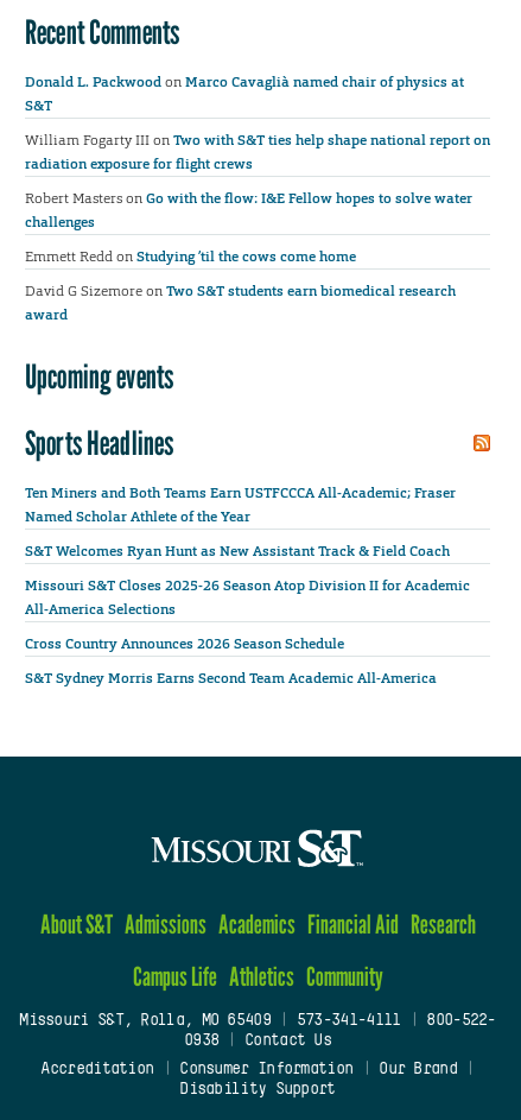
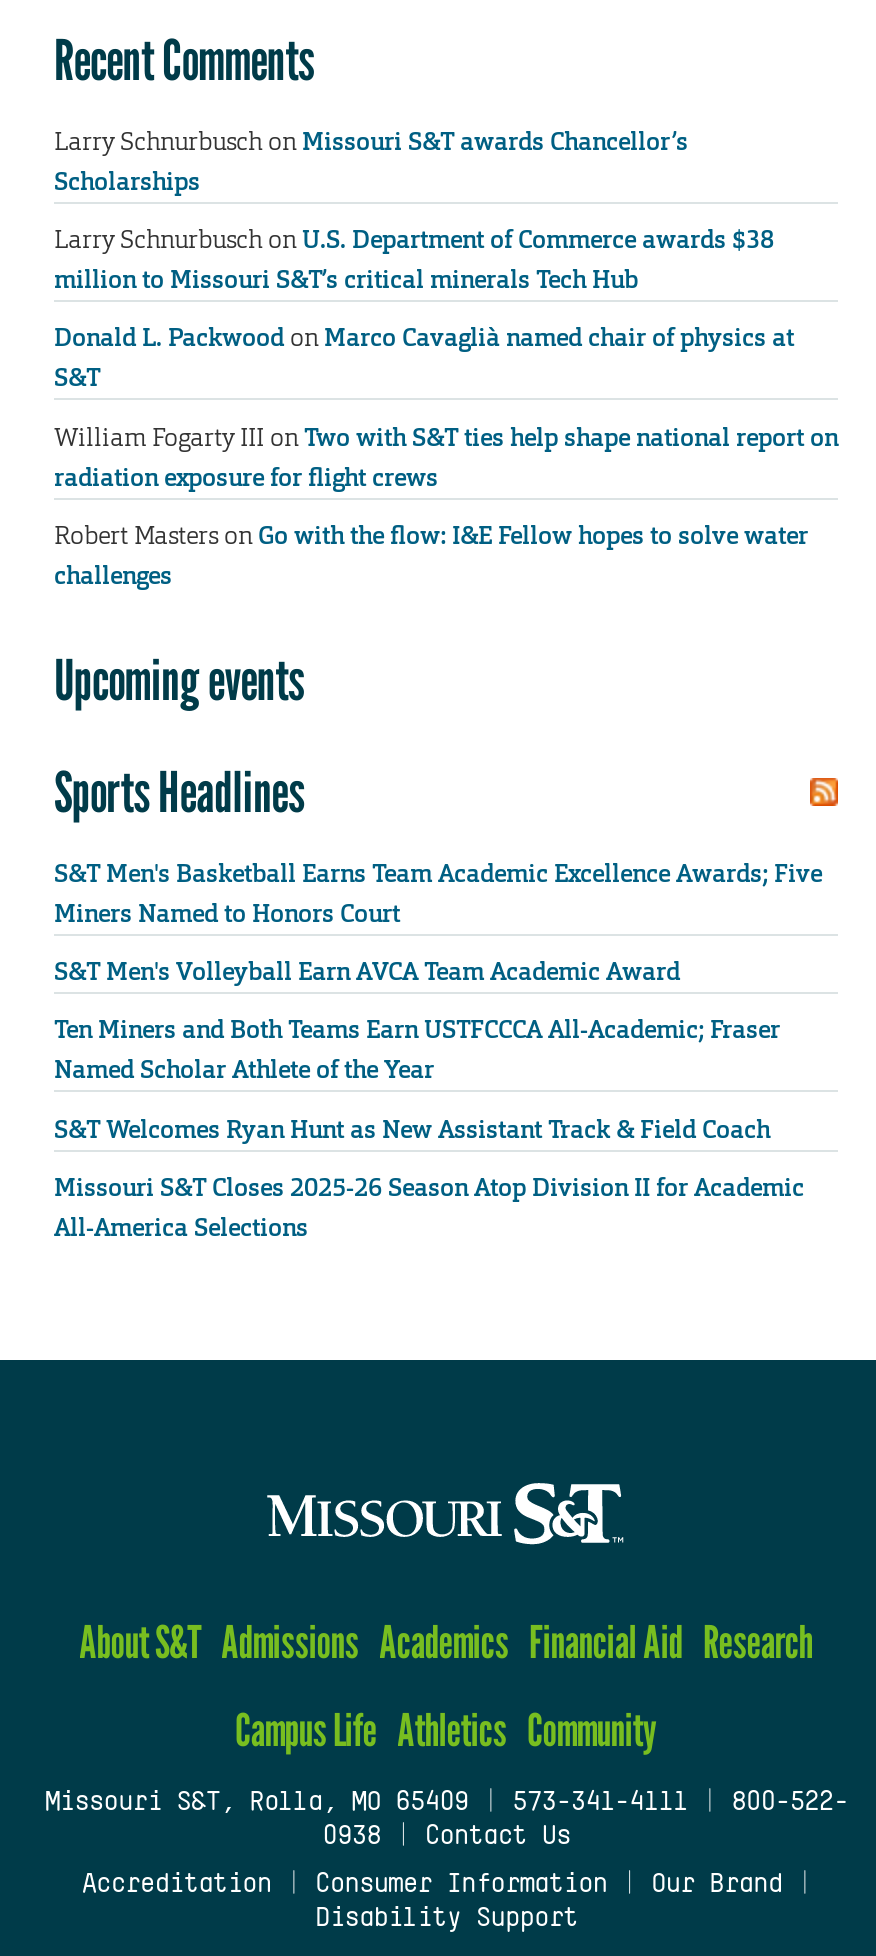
none -> [54,127,774,297] Larry Schnurbusch on Missouri S&T awards Chancellor’s | Scholarships | Larry Schnurbusch on U.S. Department of Commerce awards $38 | million to Missouri S&T’s critical minerals Tech Hub
moved [25,72,490,232] -> [54,323,838,592]: Donald L. Packwood on Marco Cavaglià named chair of physics at | S&T | William Fogarty III on Two with S&T ties help shape national report on | radiation exposure for flight crews | Robert Masters on Go with the flow: I&E Fellow hopes to solve water | challenges
[25,247,456,325] Emmett Redd on Studying ’til the cows come home | David G Sizemore on Two S&T students earn biomedical research | award -> none
none -> [54,859,822,989] S&T Men's Basketball Earns Team Academic Excellence Awards; Five | Miners Named to Honors Court | S&T Men's Volleyball Earn AVCA Team Academic Award
moved [25,483,470,619] -> [54,1015,804,1244]: Ten Miners and Both Teams Earn USTFCCCA All-Academic; Fraser | Named Scholar Athlete of the Year | S&T Welcomes Ryan Hunt as New Assistant Track & Field Coach | Missouri S&T Closes 2025-26 Season Atop Division II for Academic | All-America Selections
[25,634,437,688] Cross Country Announces 2026 Season Schedule | S&T Sydney Morris Earns Second Team Academic All-America -> none

